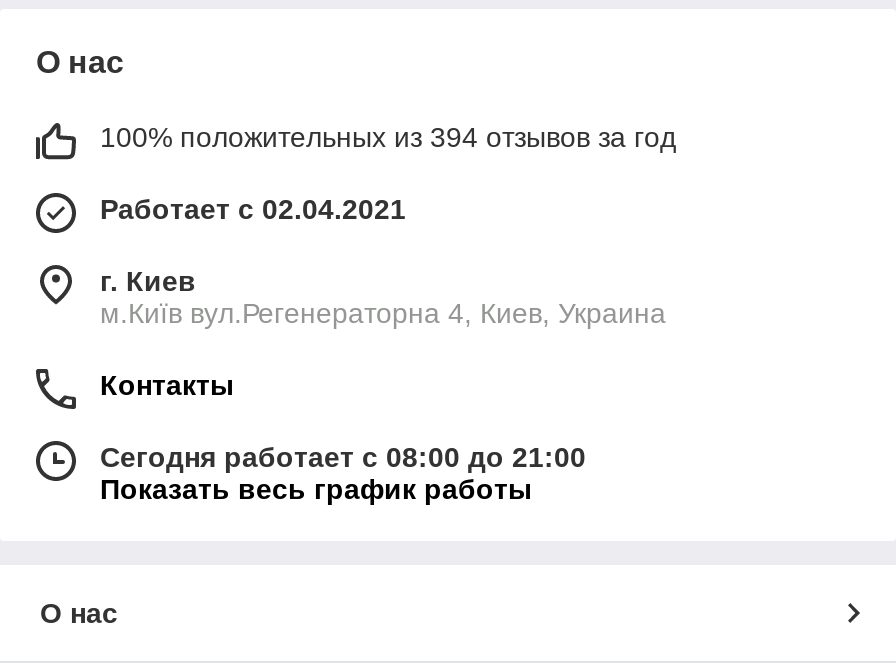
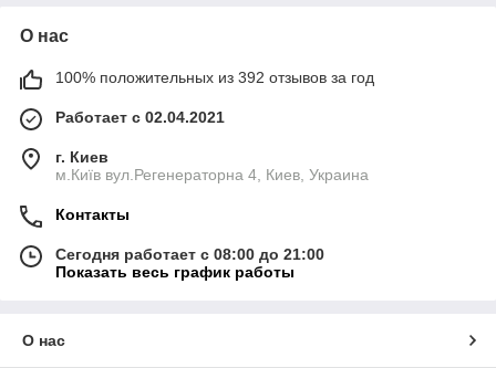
[100,121,676,153] 100% положительных из 394 отзывов за год -> [55,69,374,86] 100% положительных из 392 отзывов за год

